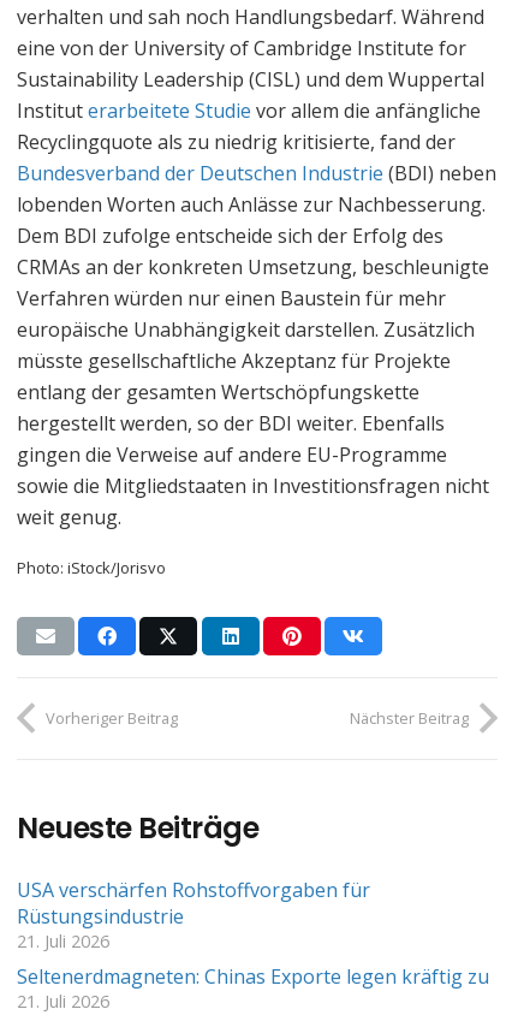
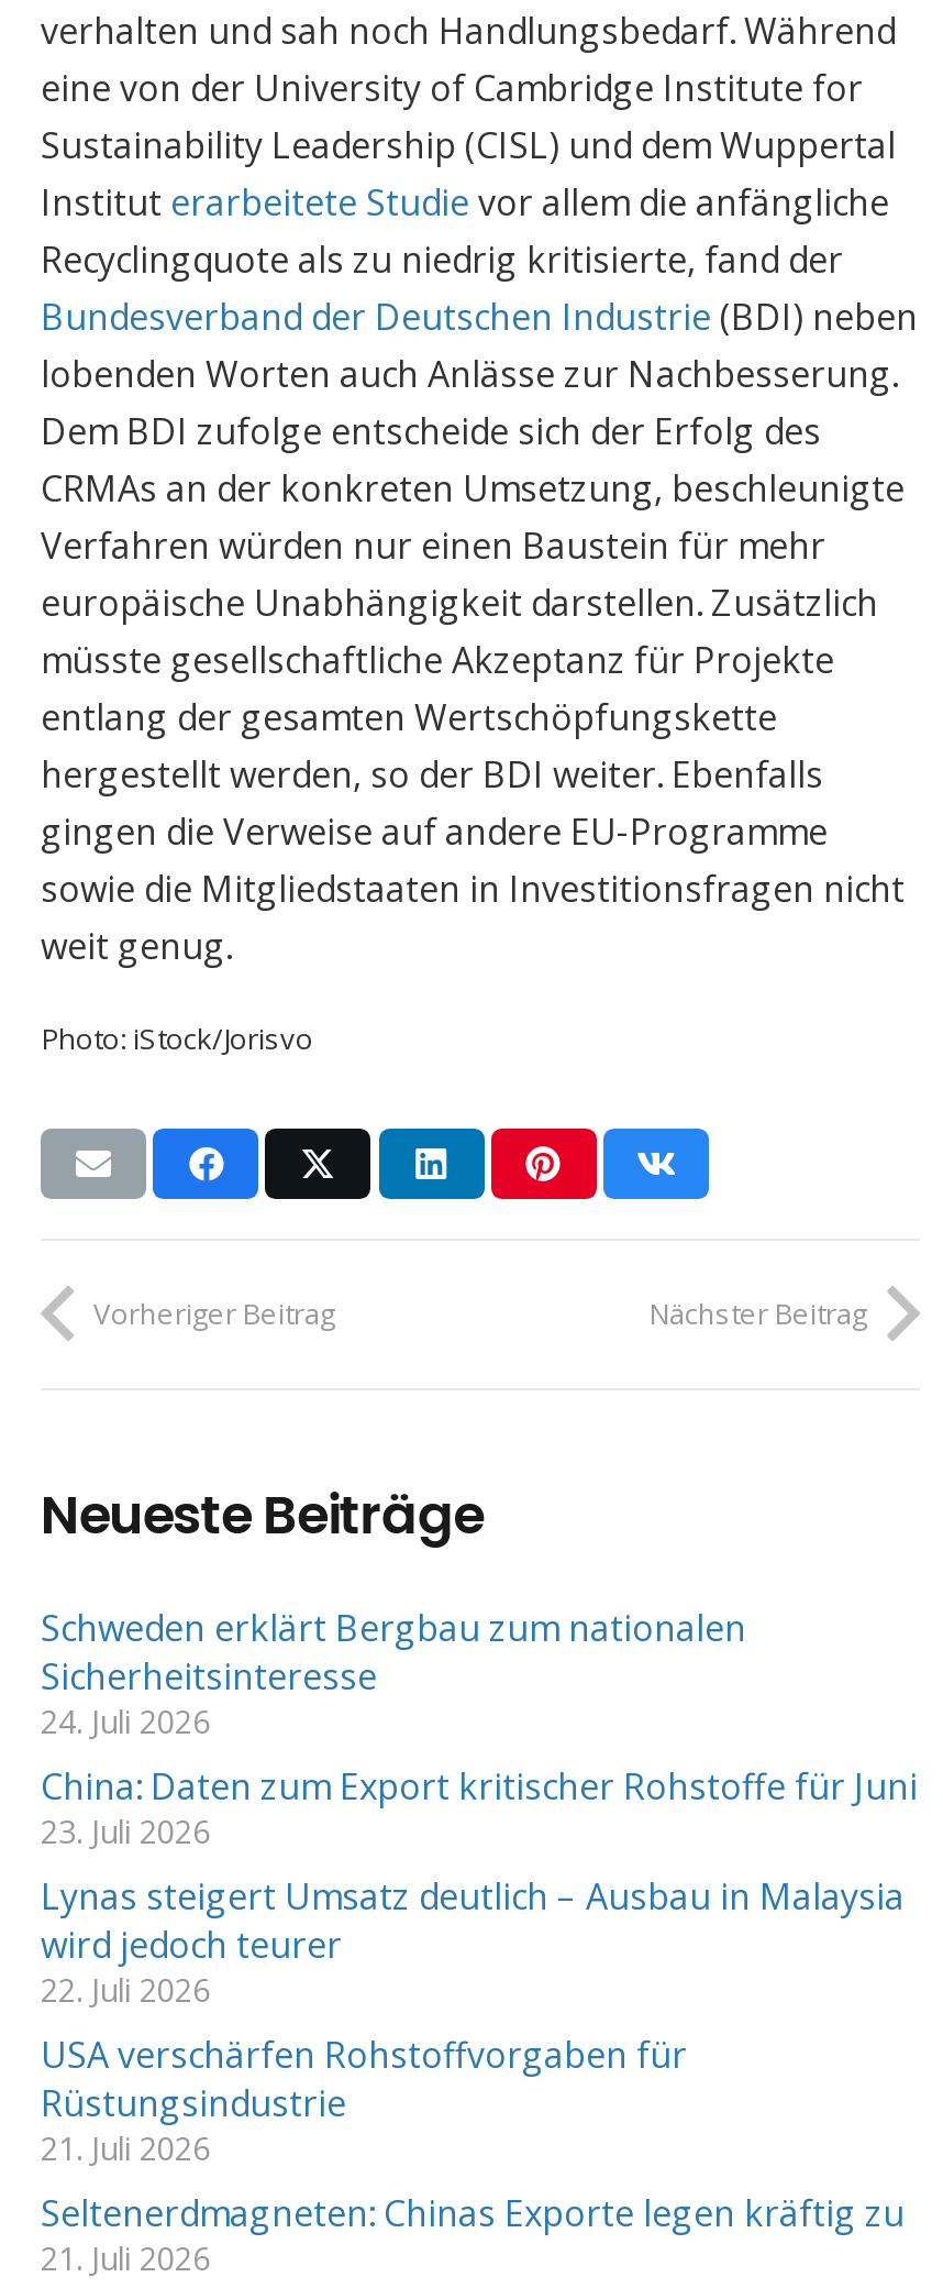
none -> [41,1604,918,2011] Schweden erklärt Bergbau zum nationalen | Sicherheitsinteresse | 24. Juli 2026 | China: Daten zum Export kritischer Rohstoffe für Juni | 23. Juli 2026 | Lynas steigert Umsatz deutlich – Ausbau in Malaysia | wird jedoch teurer | 22. Juli 2026

